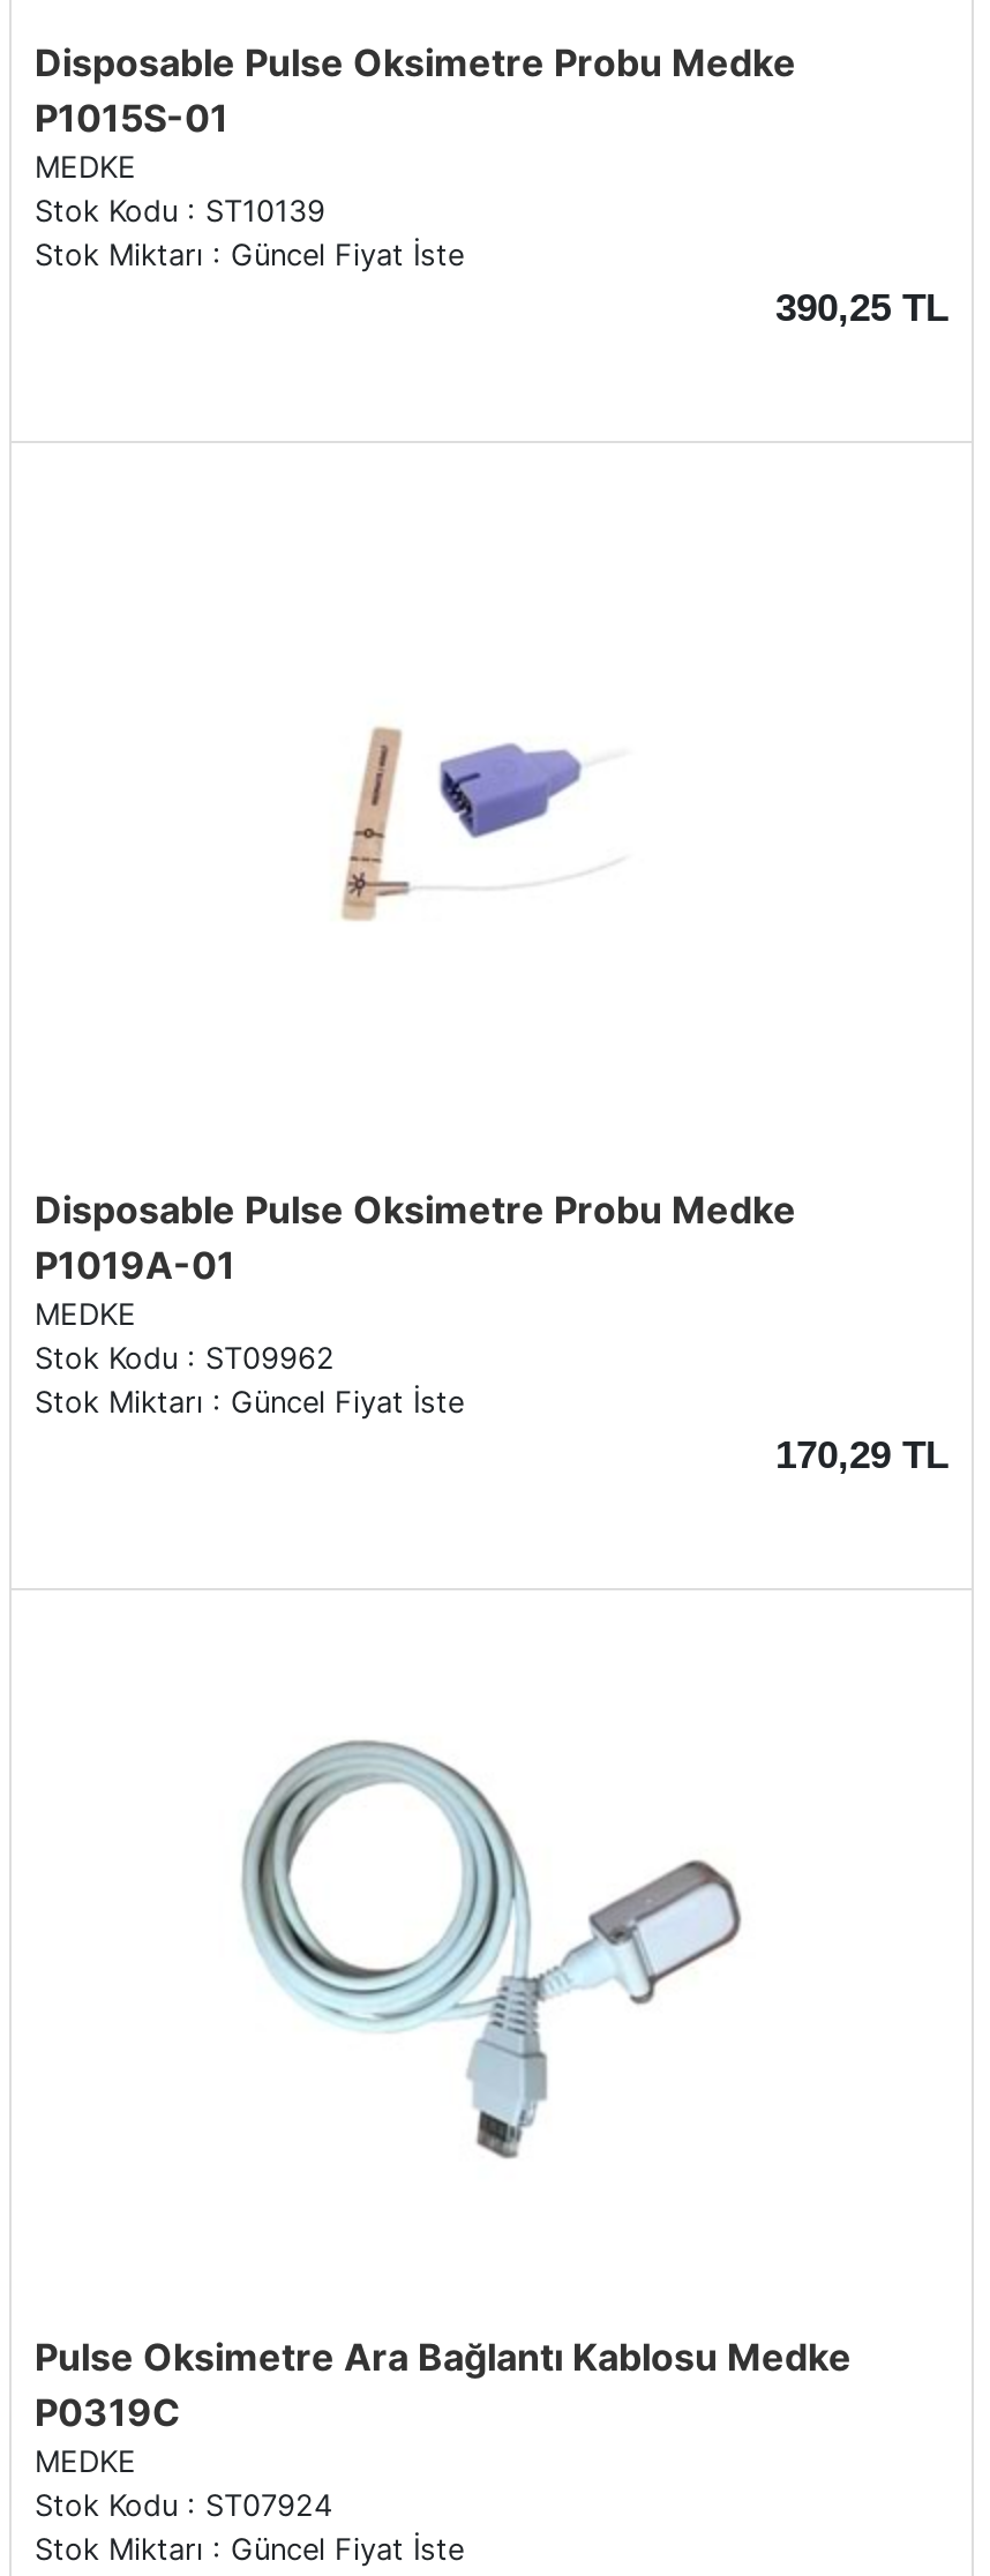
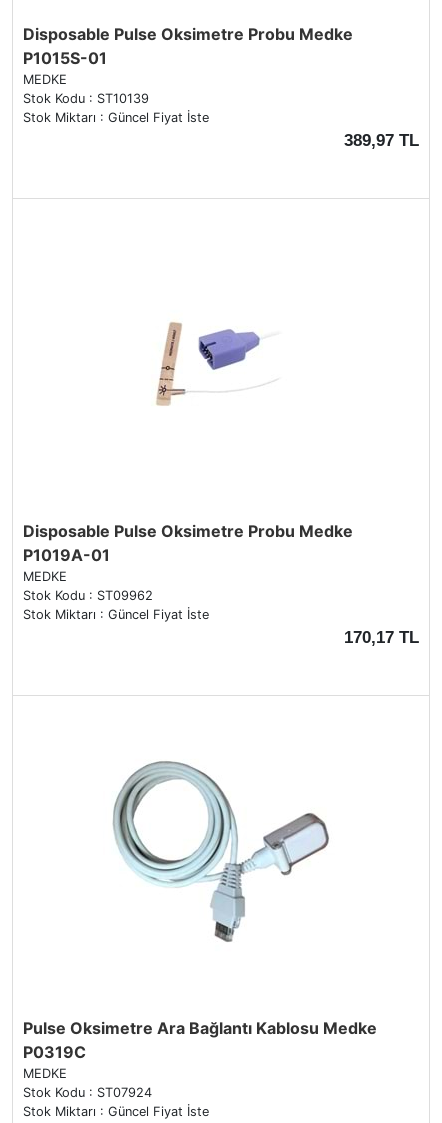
[775,285,948,329] 390,25 TL -> [344,131,419,150] 389,97 TL
[775,1432,948,1476] 170,29 TL -> [344,628,419,647] 170,17 TL

